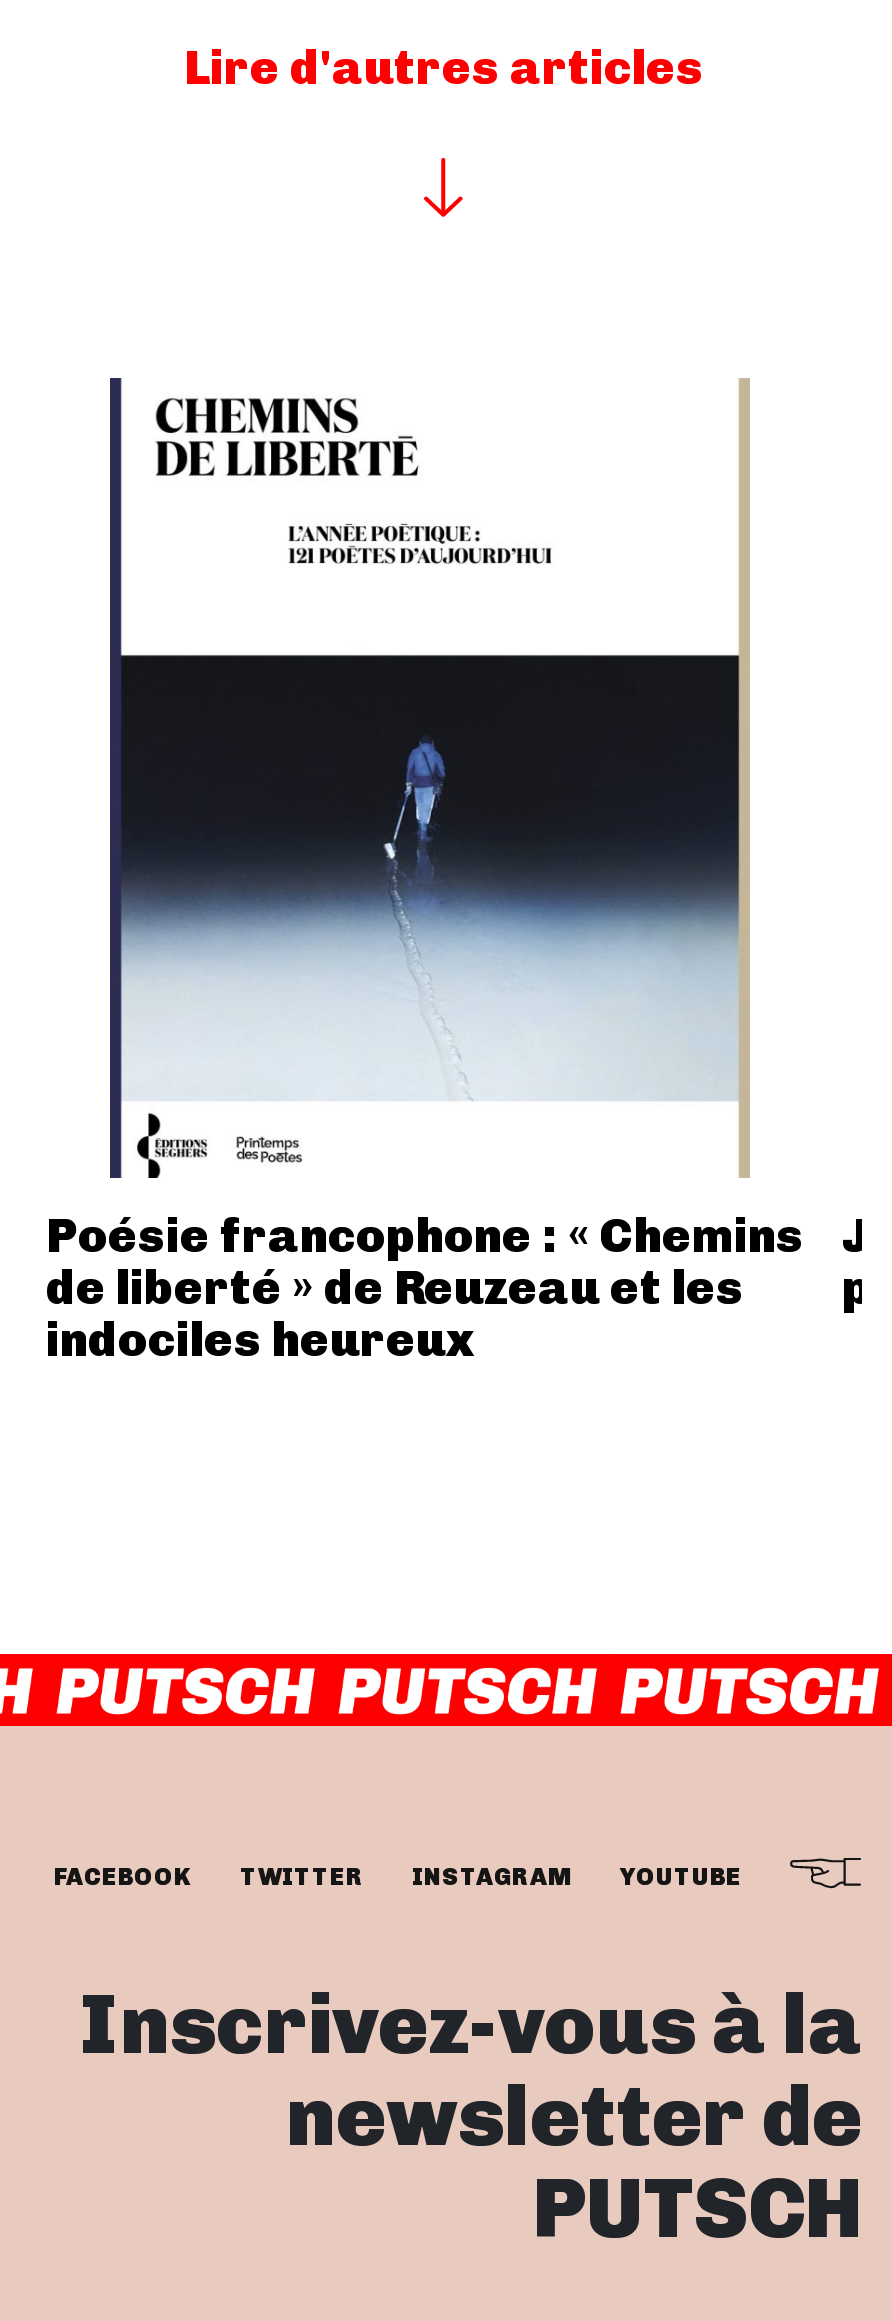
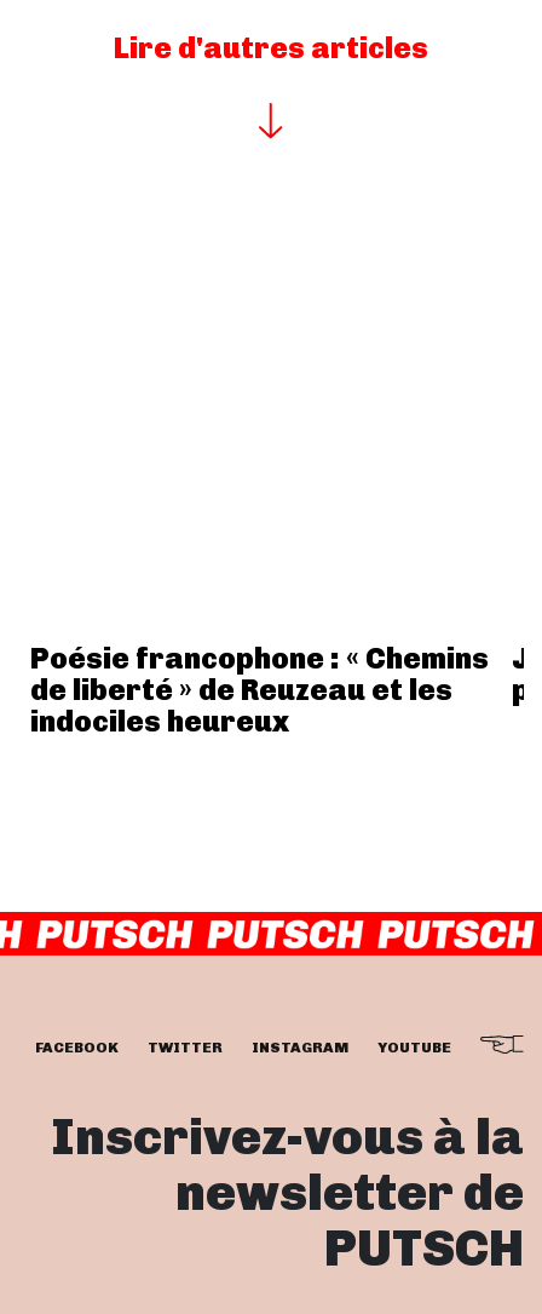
[108,376,752,1180] [image] -> none

